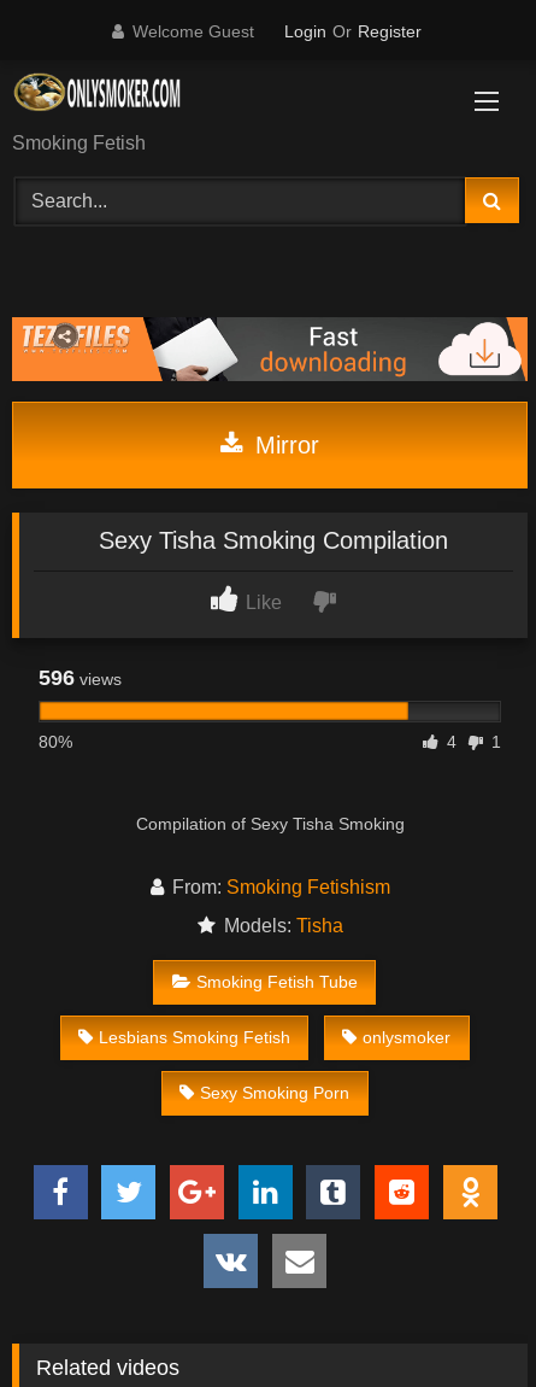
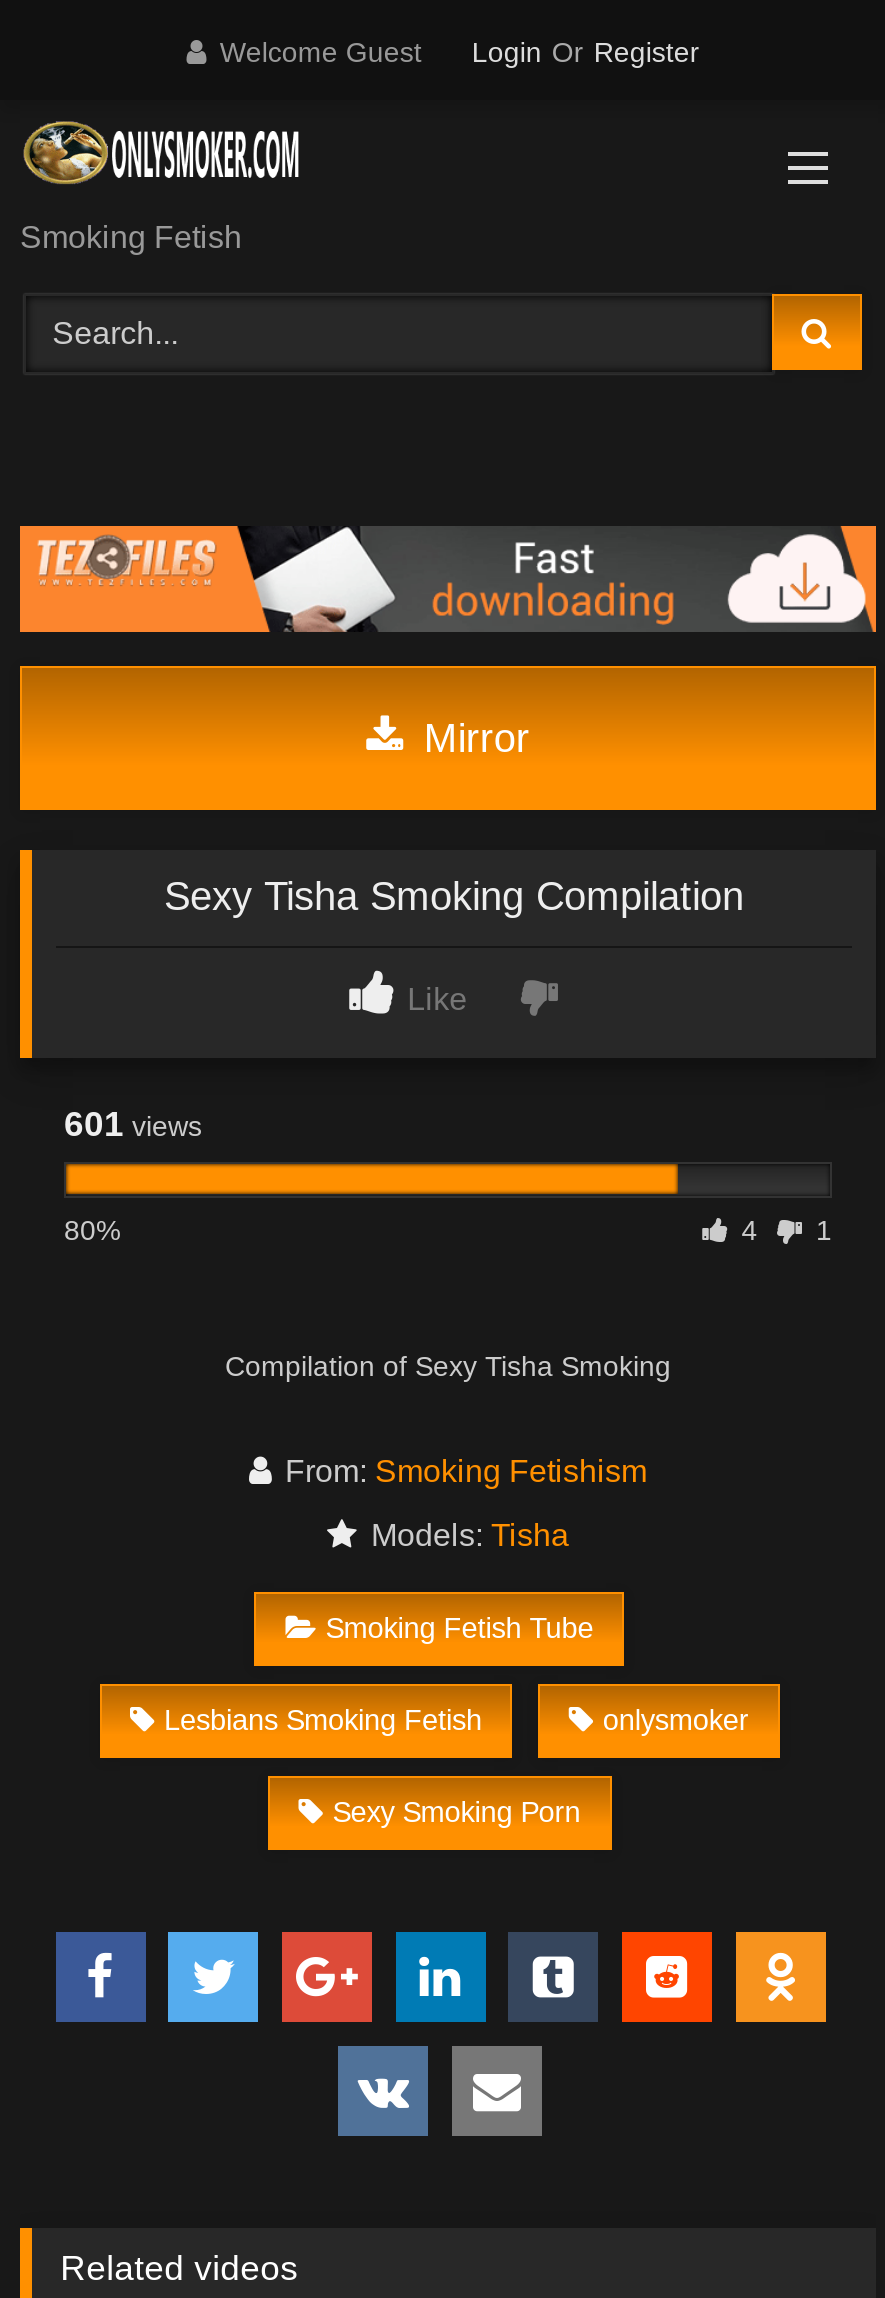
[39,666,122,690] 596 views -> [64,1104,202,1144] 601 views

